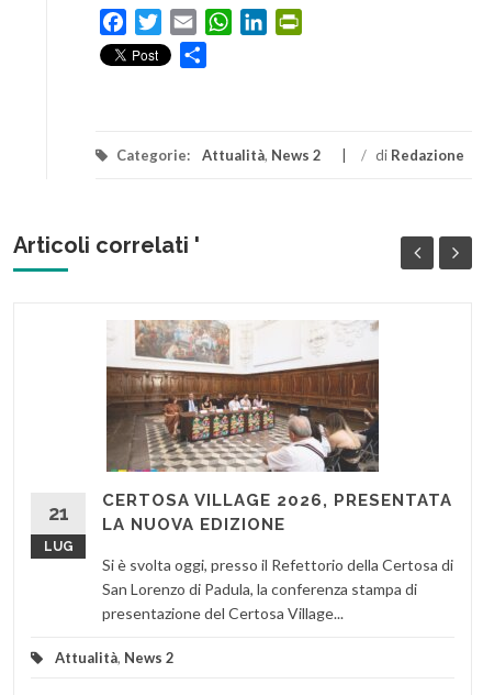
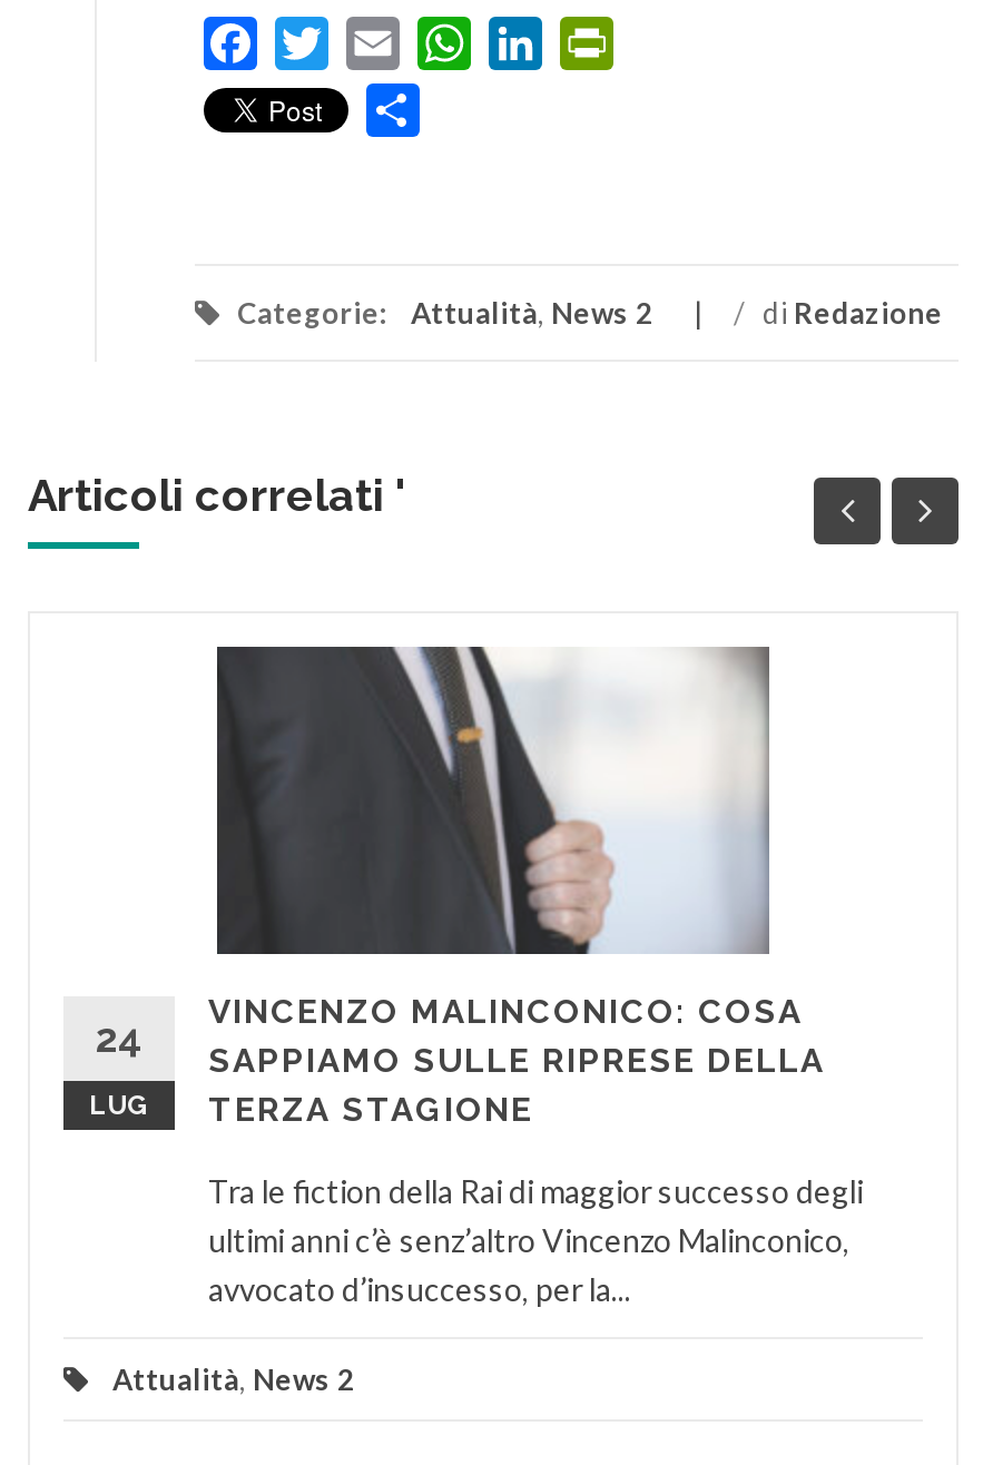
[102,320,452,534] [image] | CERTOSA VILLAGE 2026, PRESENTATA | LA NUOVA EDIZIONE -> [208,645,825,1130] [image] | VINCENZO MALINCONICO: COSA | SAPPIAMO SULLE RIPRESE DELLA | TERZA STAGIONE
[48,501,69,525] 21 -> [96,1014,142,1061] 24
[102,555,453,622] Si è svolta oggi, presso il Refettorio della Certosa di | San Lorenzo di Padula, la conferenza stampa di | presentazione del Certosa Village... -> [208,1172,863,1308] Tra le fiction della Rai di maggior successo degli | ultimi anni c’è senz’altro Vincenzo Malinconico, | avvocato d’insuccesso, per la...

